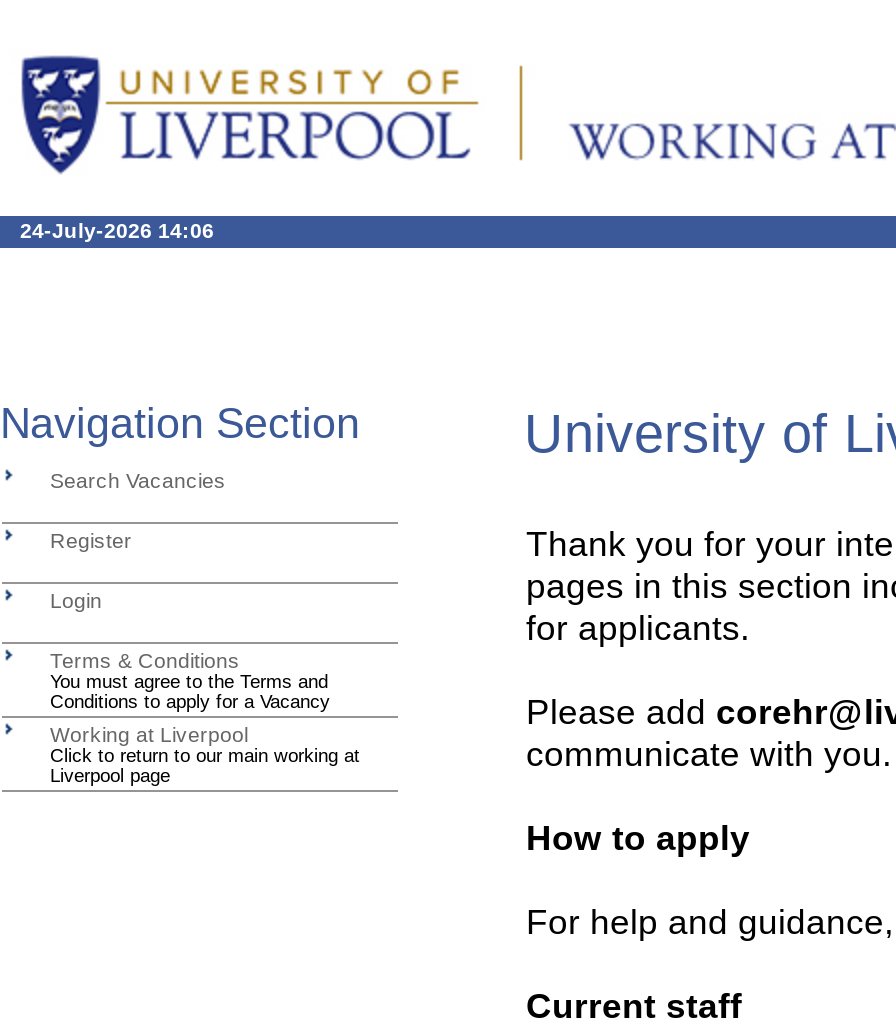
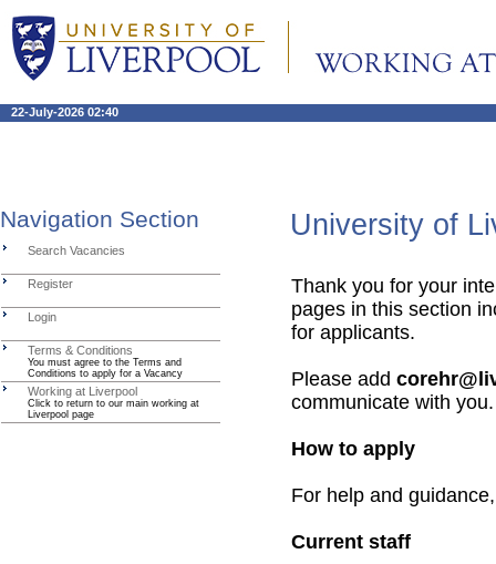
[20,218,214,242] 24-July-2026 14:06 -> [11,105,118,119] 22-July-2026 02:40

